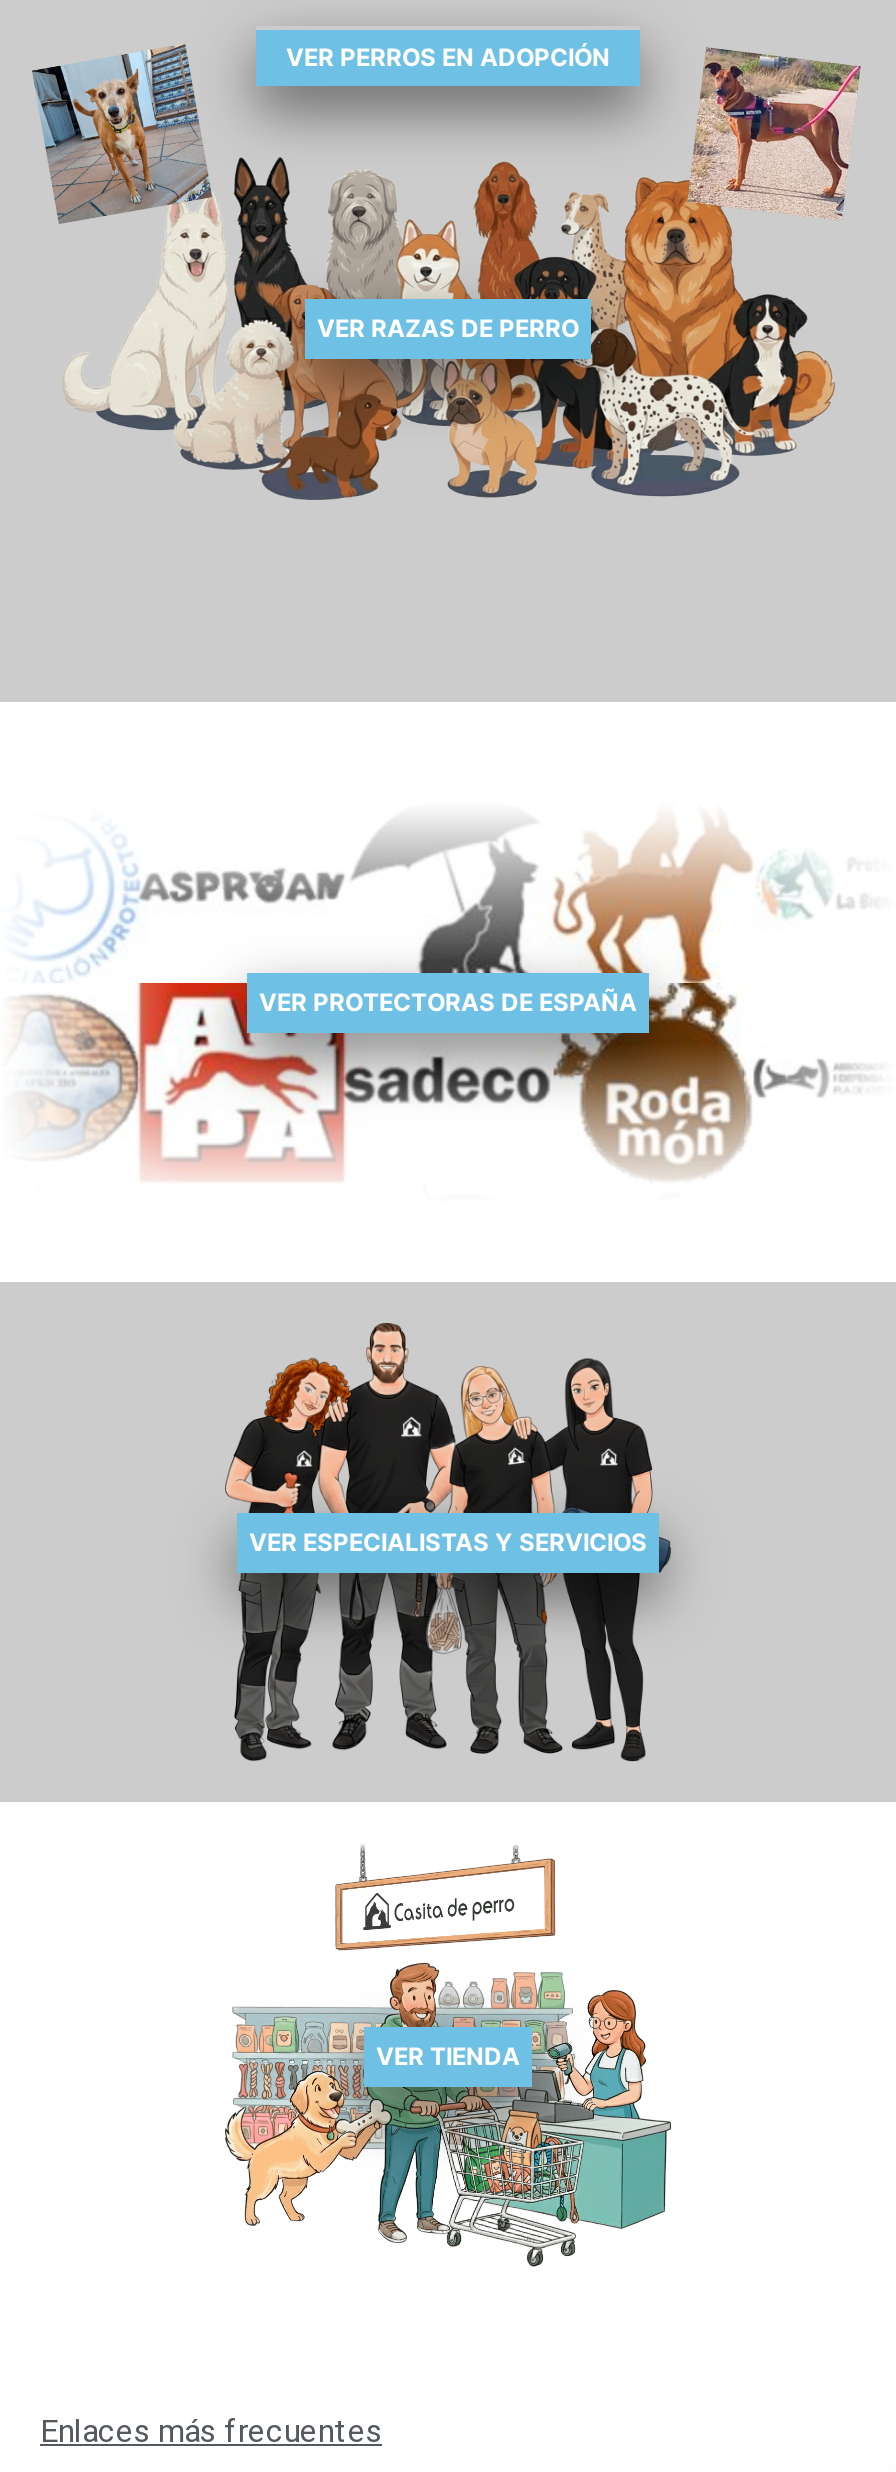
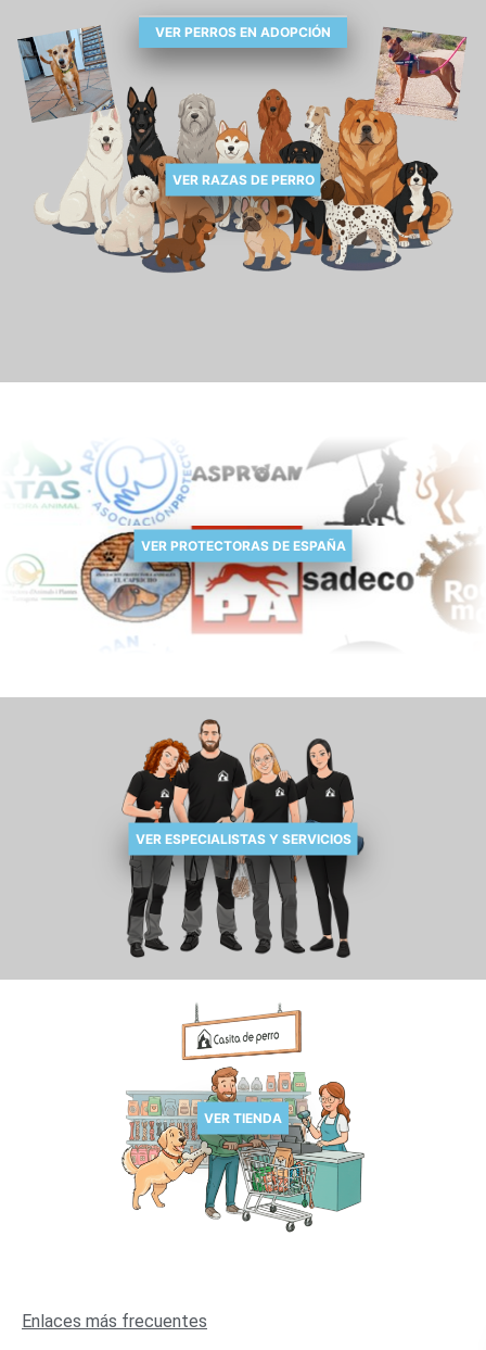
[22,824,874,1180] [image] -> [14,449,475,641] [image]

